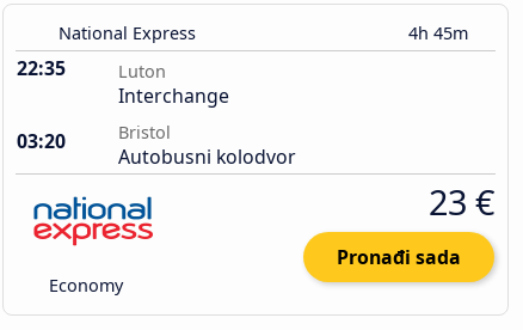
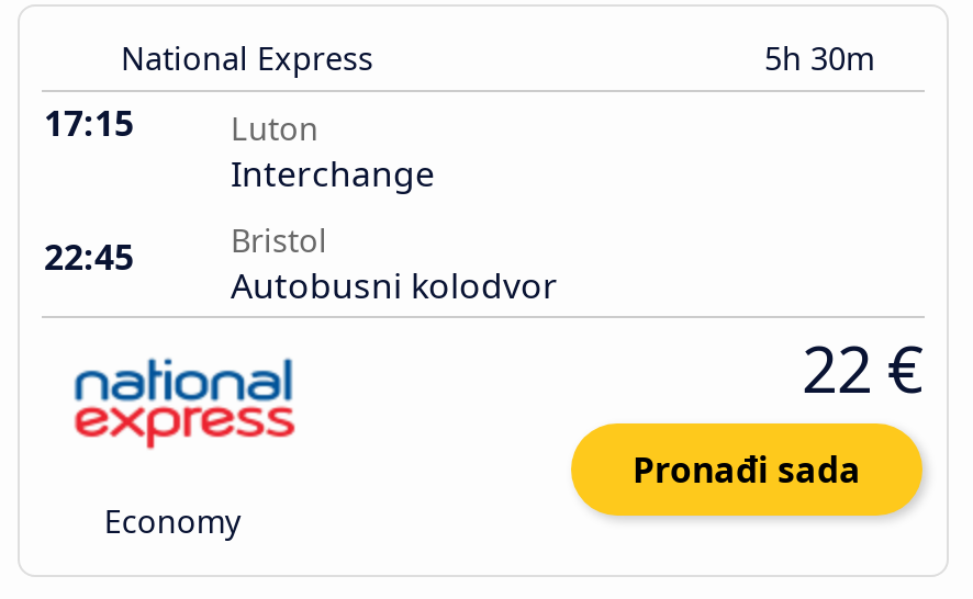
[17,22,473,82] 4h 45m | 22:35 -> [44,38,883,147] 5h 30m | 17:15
[17,128,66,154] 03:20 -> [44,233,134,281] 22:45
[429,178,494,225] 23 € -> [802,325,922,411] 22 €

